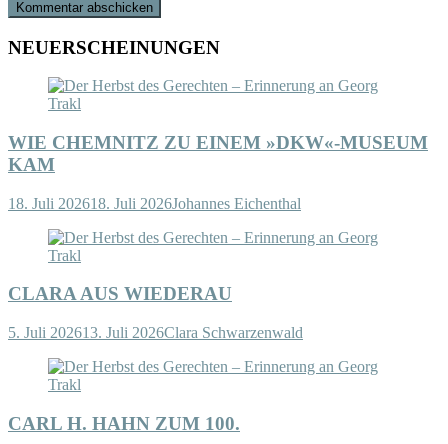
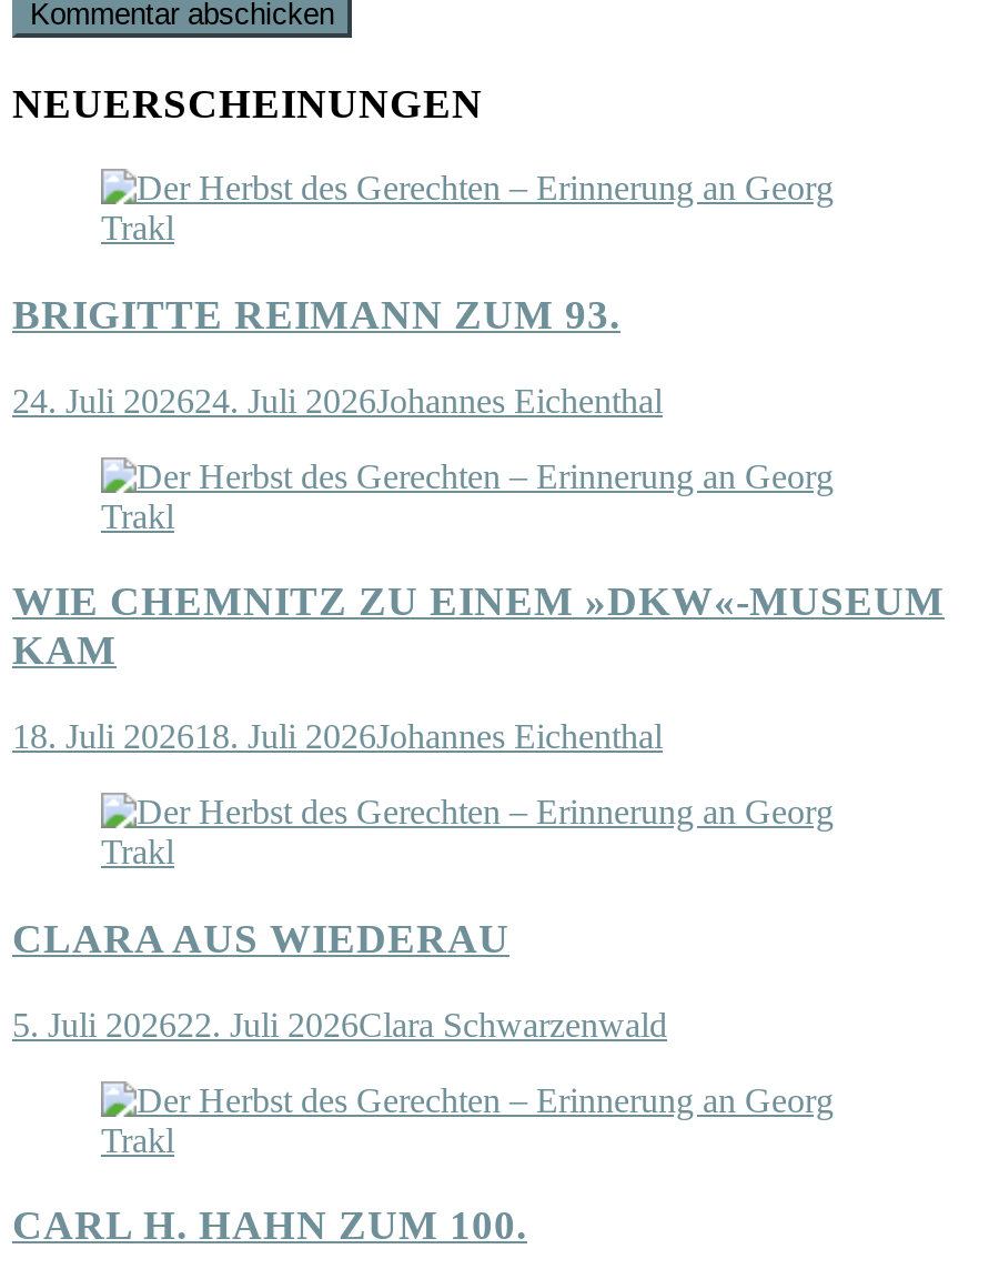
none -> [12,291,663,419] BRIGITTE REIMANN ZUM 93. | 24. Juli 202624. Juli 2026Johannes Eichenthal
[8,324,303,341] 5. Juli 202613. Juli 2026Clara Schwarzenwald -> [12,1005,667,1043] 5. Juli 202622. Juli 2026Clara Schwarzenwald

